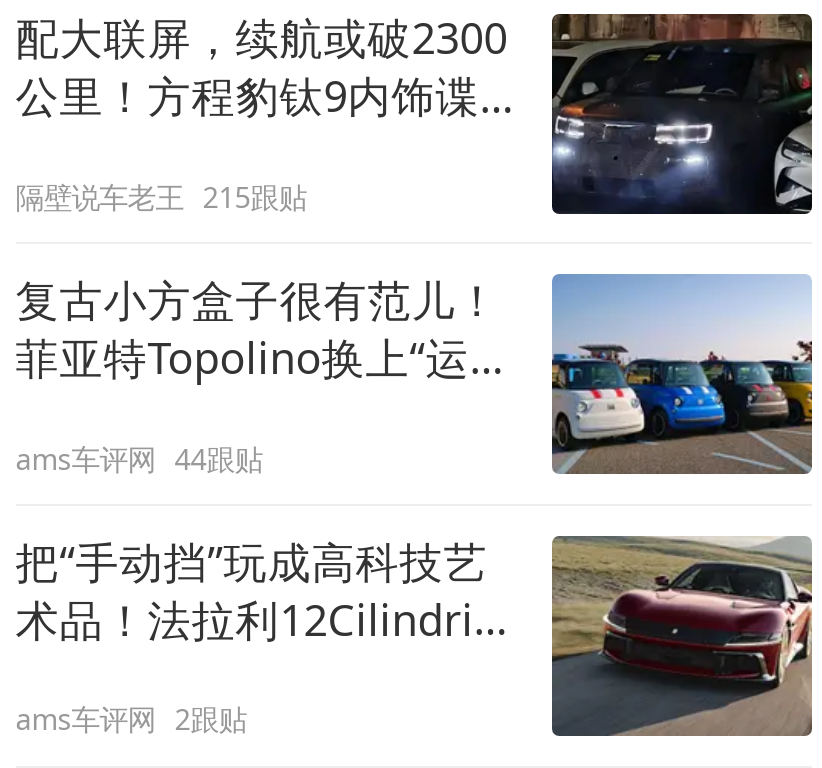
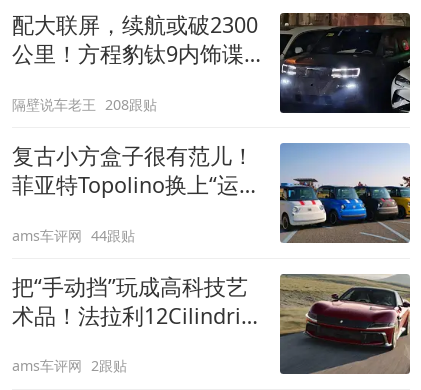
[15,178,307,216] 隔壁说车老王 215跟贴 -> [12,95,157,114] 隔壁说车老王 208跟贴

